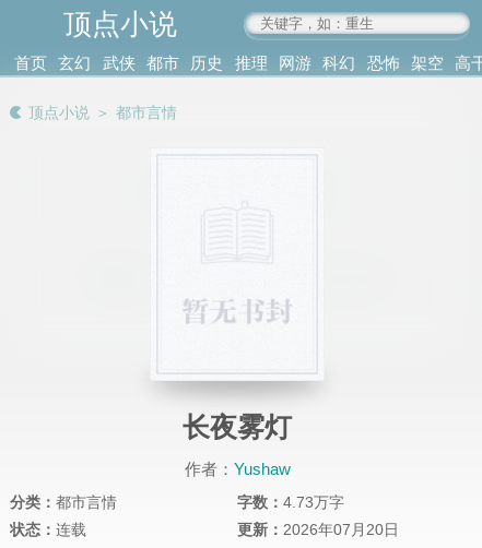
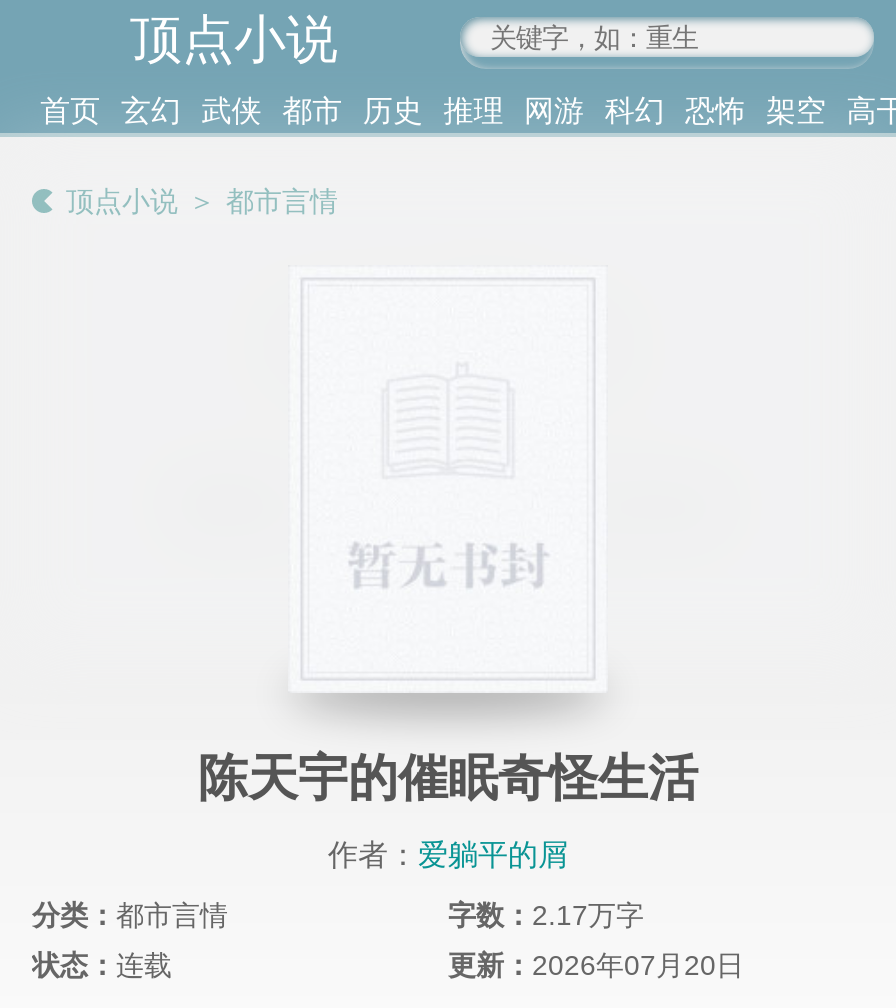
[183,412,292,443] 长夜雾灯 -> [198,750,698,806] 陈天宇的催眠奇怪生活
[184,459,290,478] 作者：Yushaw -> [328,837,568,871] 作者：爱躺平的屑
[237,494,344,511] 字数：4.73万字 -> [448,900,644,932] 字数：2.17万字

